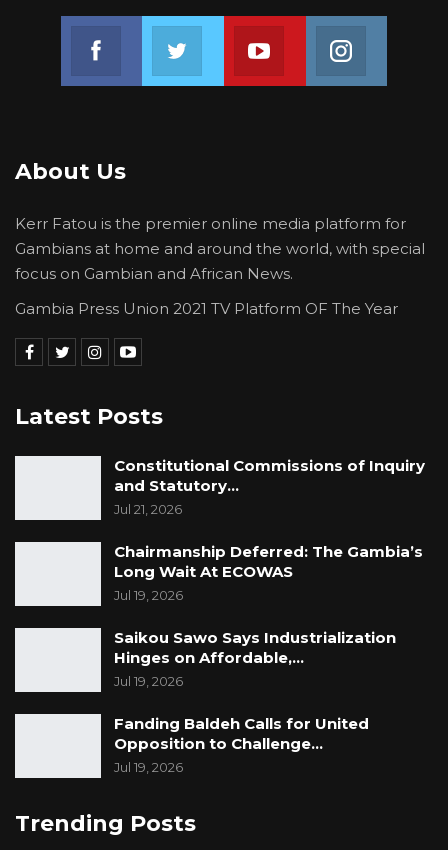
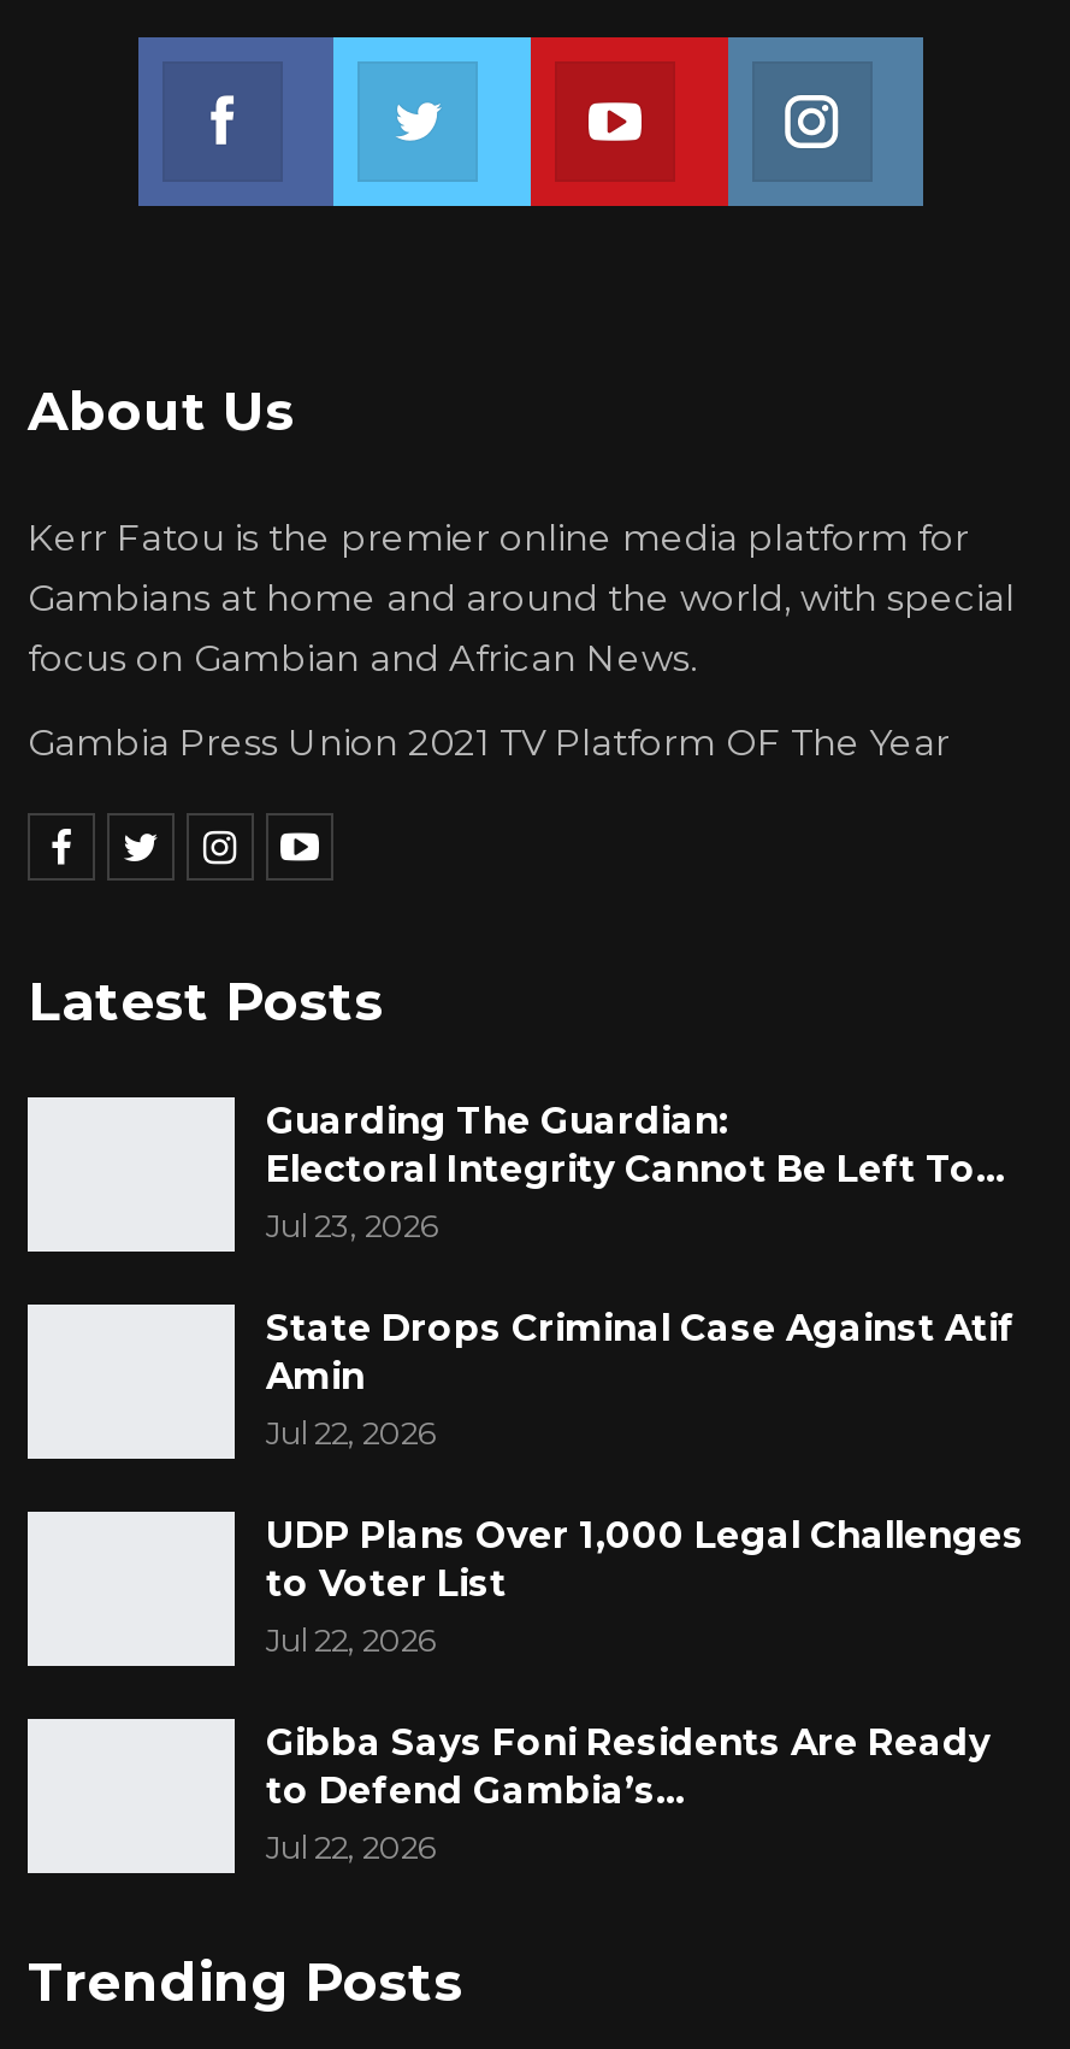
[114,456,425,517] Constitutional Commissions of Inquiry | and Statutory… | Jul 21, 2026 -> [266,1098,1005,1245] Guarding The Guardian: | Electoral Integrity Cannot Be Left To… | Jul 23, 2026
[114,542,423,603] Chairmanship Deferred: The Gambia’s | Long Wait At ECOWAS | Jul 19, 2026 -> [266,1305,1015,1452] State Drops Criminal Case Against Atif | Amin | Jul 22, 2026
[114,628,396,689] Saikou Sawo Says Industrialization | Hinges on Affordable,… | Jul 19, 2026 -> [266,1512,1024,1659] UDP Plans Over 1,000 Legal Challenges | to Voter List | Jul 22, 2026
[114,714,369,775] Fanding Baldeh Calls for United | Opposition to Challenge… | Jul 19, 2026 -> [266,1719,991,1866] Gibba Says Foni Residents Are Ready | to Defend Gambia’s… | Jul 22, 2026

